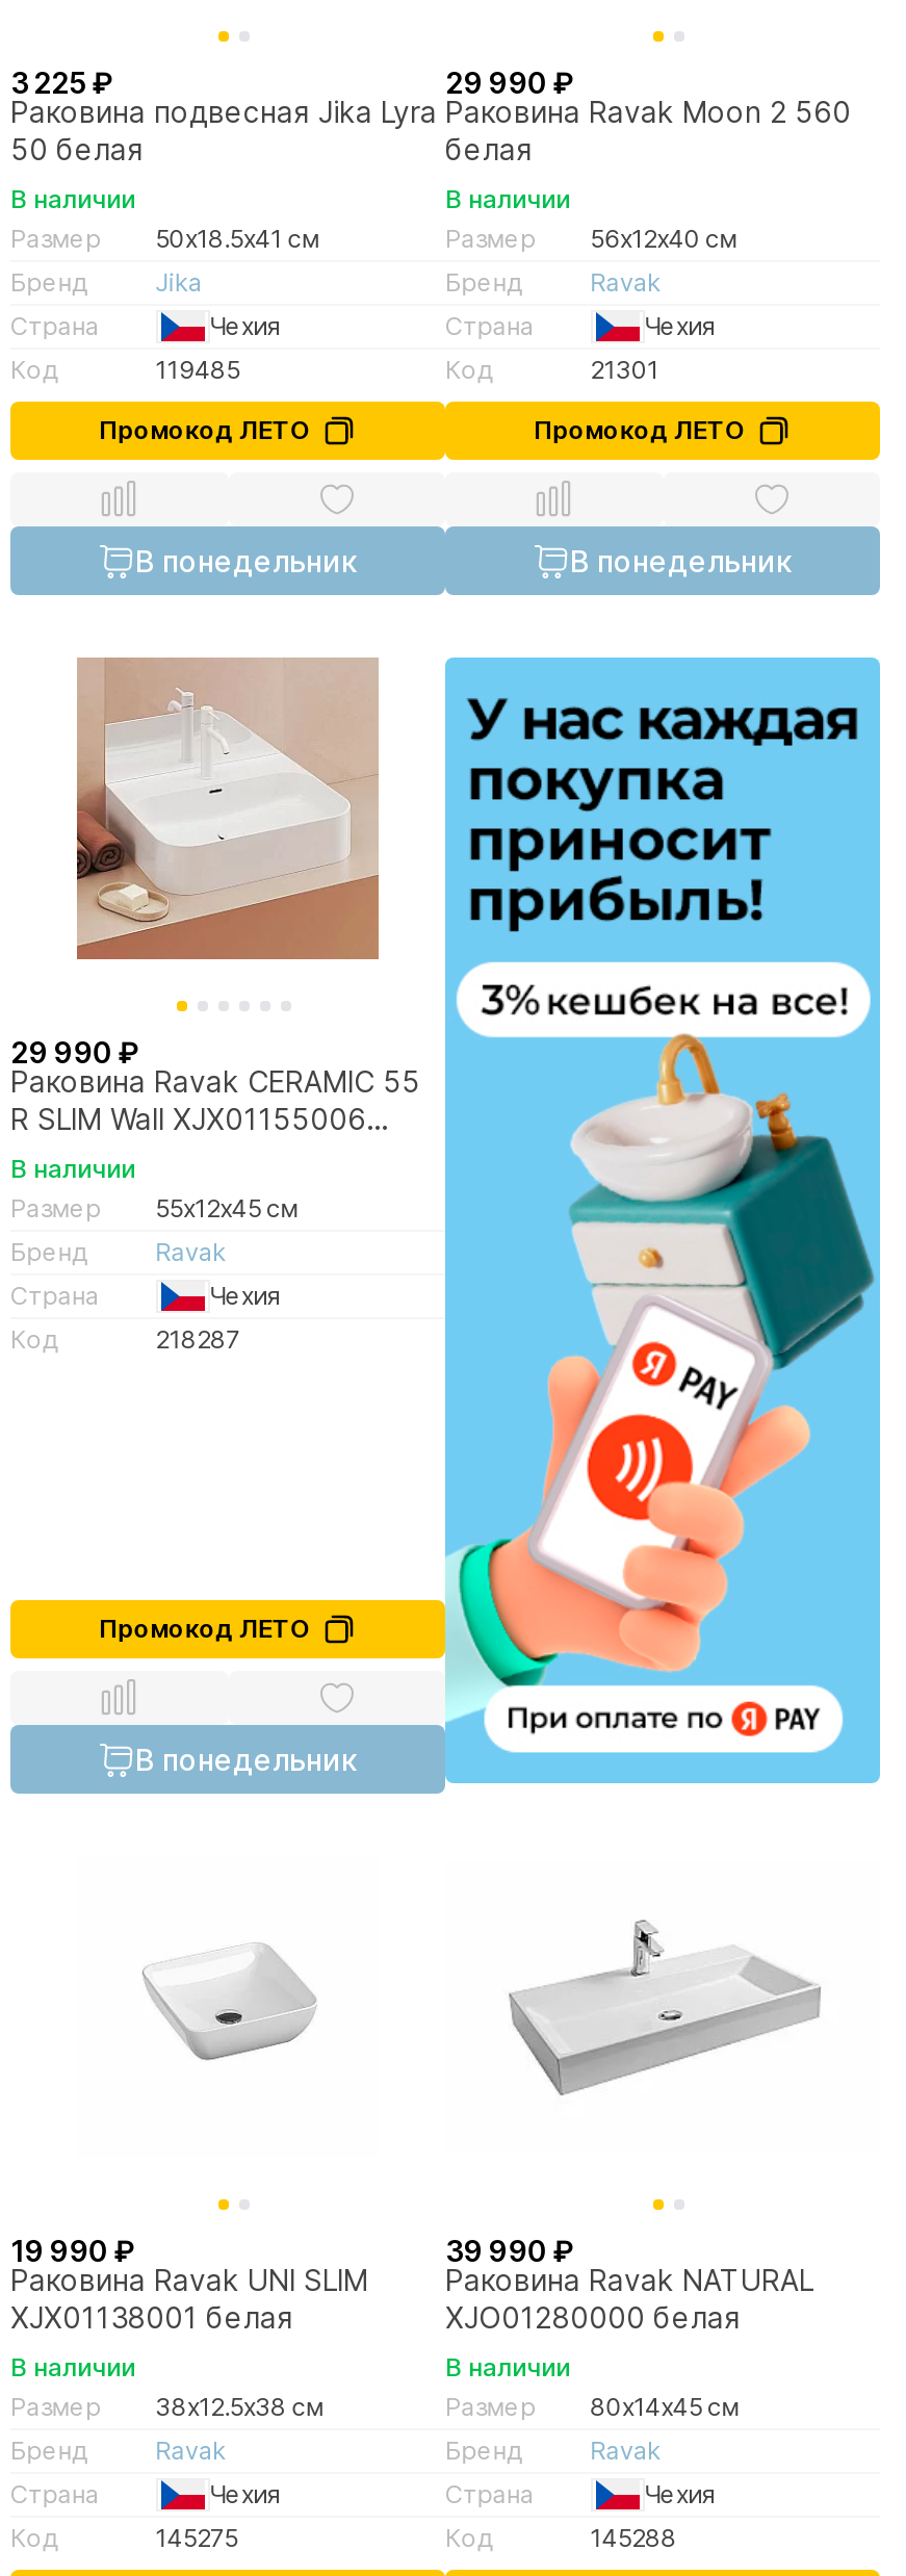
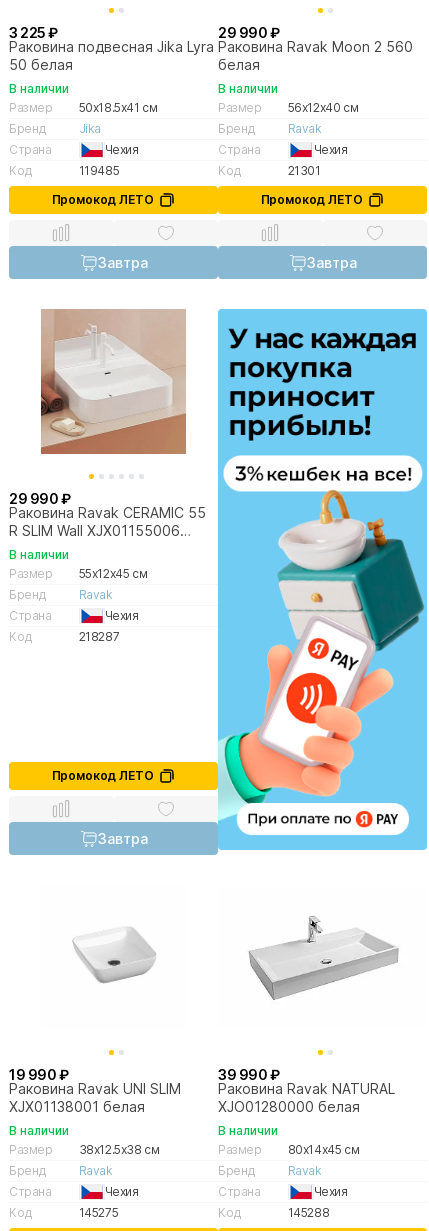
[135,543,358,578] В понедельник -> [97,254,147,271] Завтра
[570,543,793,578] В понедельник -> [306,254,356,271] Завтра
[135,1742,358,1777] В понедельник -> [97,830,147,847] Завтра

